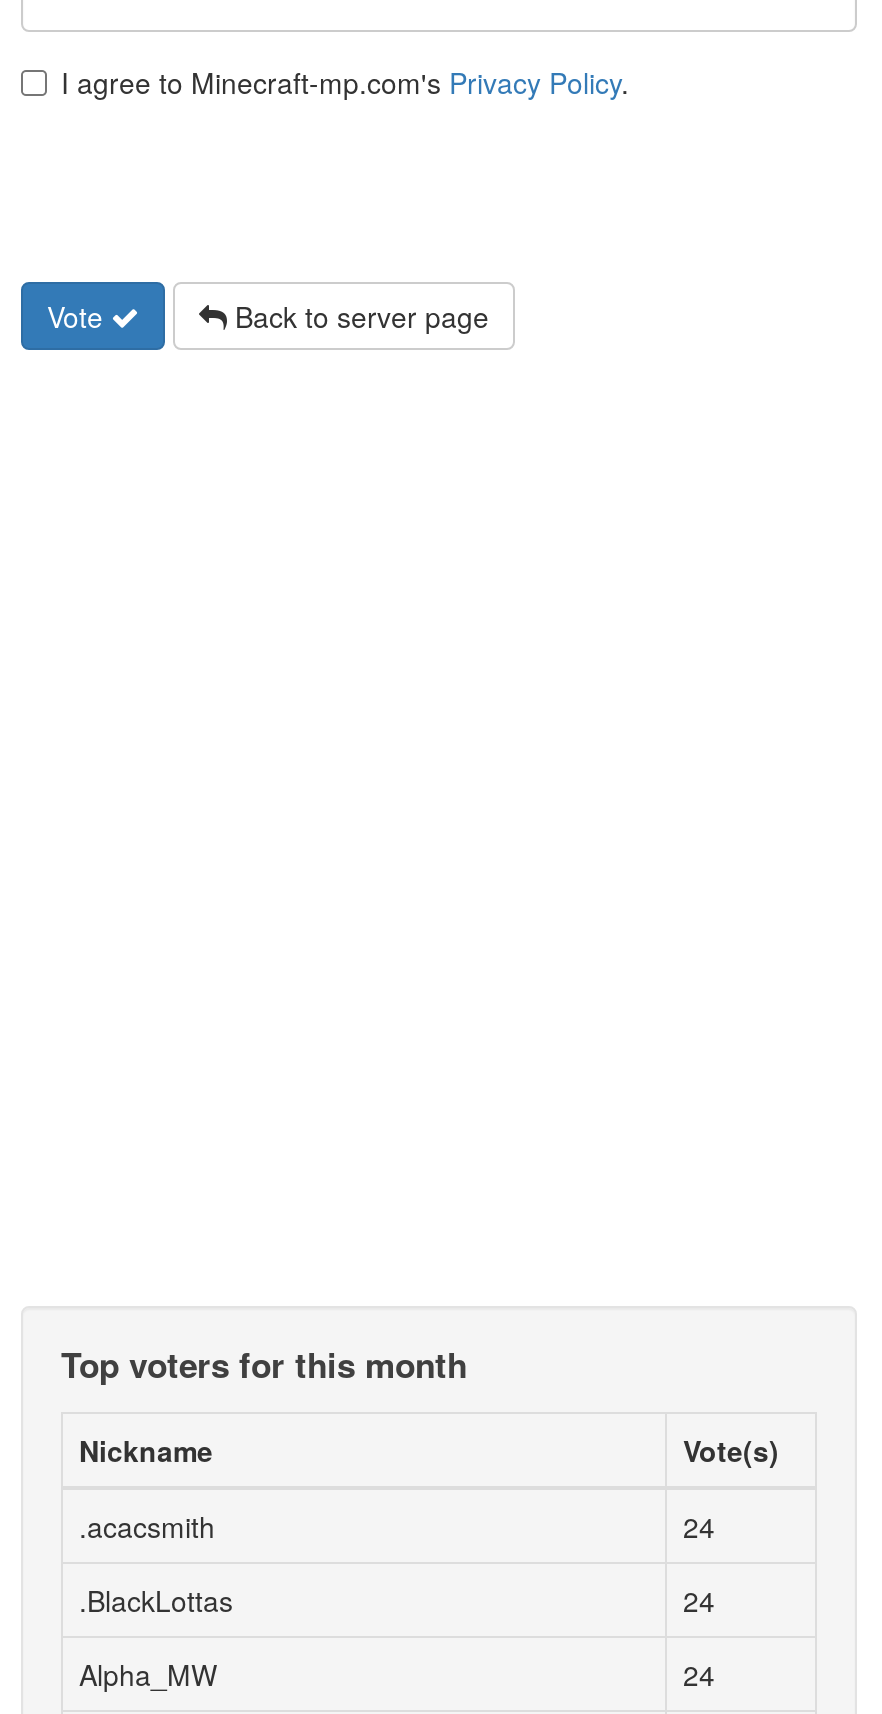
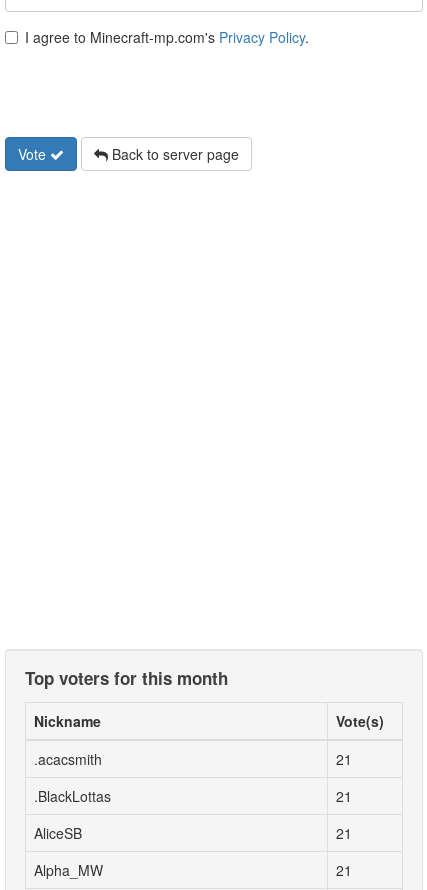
[683,1506,715,1546] 24 -> [336,749,352,769] 21
[683,1580,715,1620] 24 -> [34,786,352,843] 21 | AliceSB | 21
[683,1654,715,1694] 24 -> [336,860,352,880] 21

